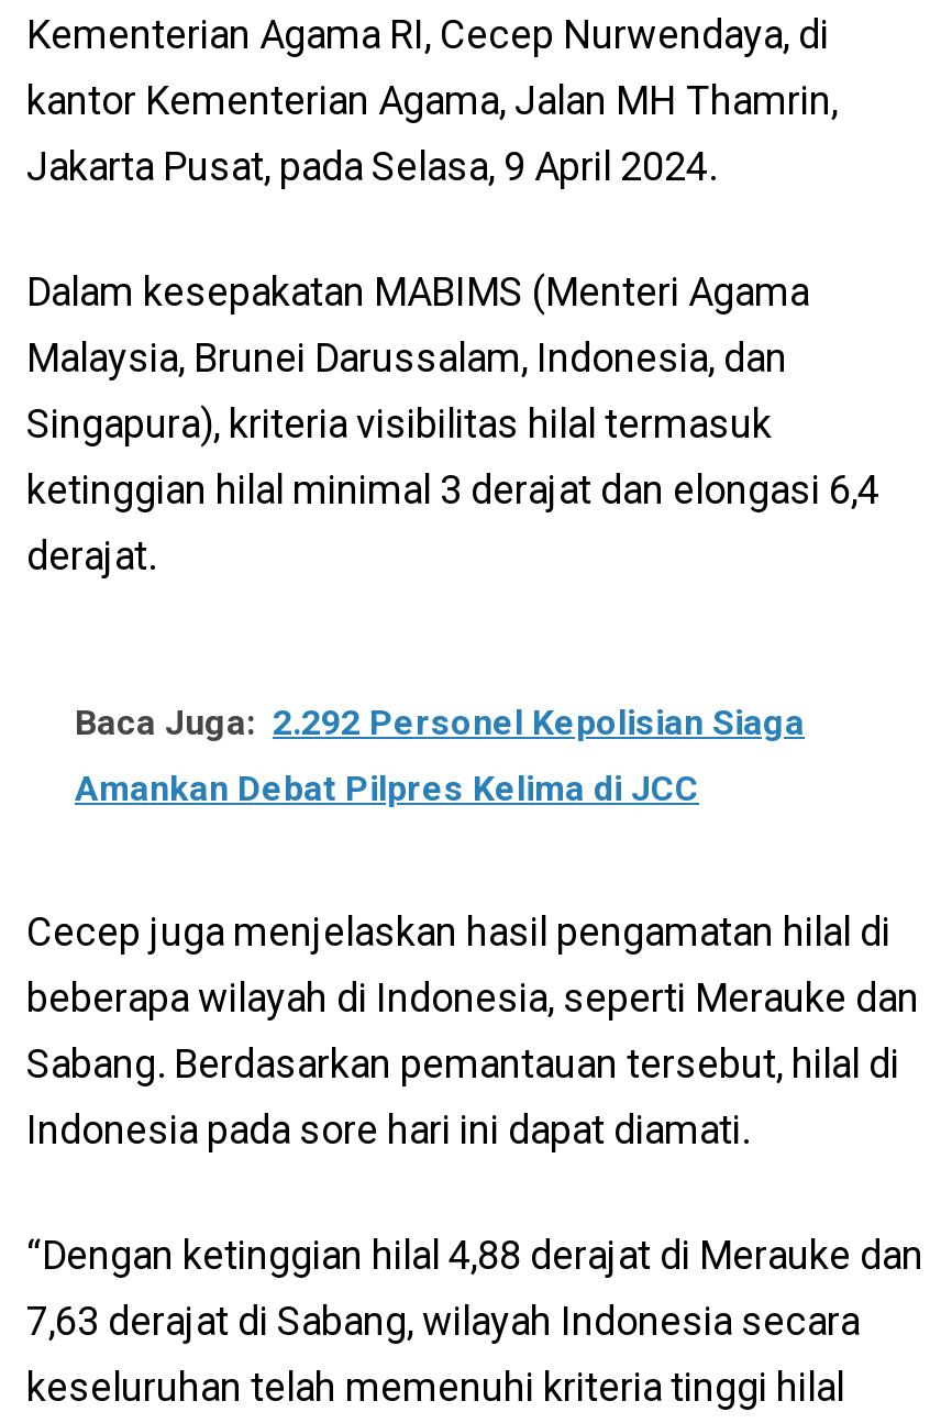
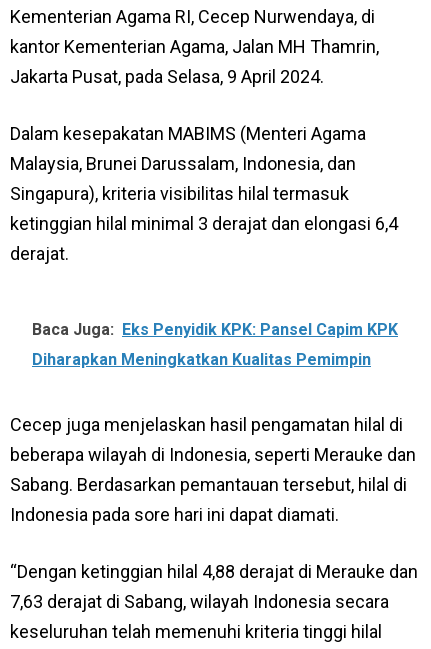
[75,701,805,743] Baca Juga: 2.292 Personel Kepolisian Siaga -> [32,320,398,339] Baca Juga: Eks Penyidik KPK: Pansel Capim KPK
[75,767,699,809] Amankan Debat Pilpres Kelima di JCC -> [32,350,371,369] Diharapkan Meningkatkan Kualitas Pemimpin

